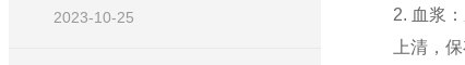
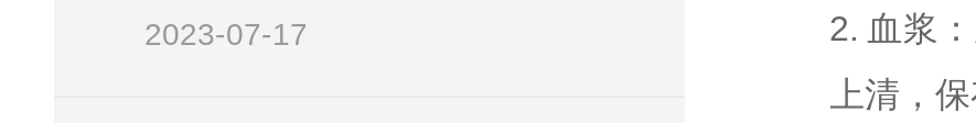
[53,8,134,26] 2023-10-25 -> [144,16,308,51] 2023-07-17

